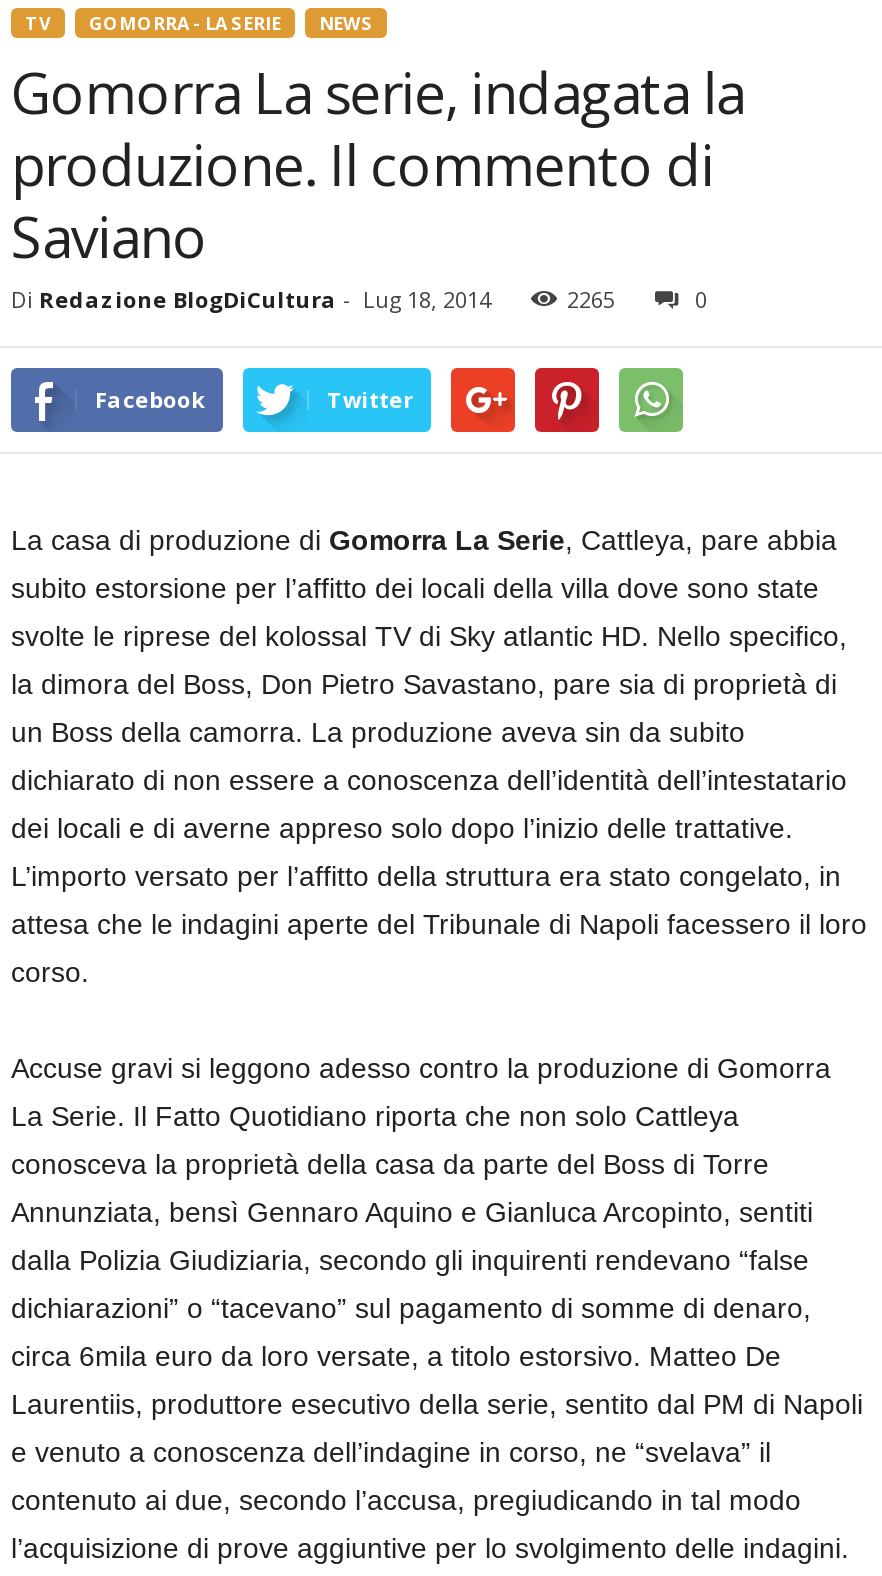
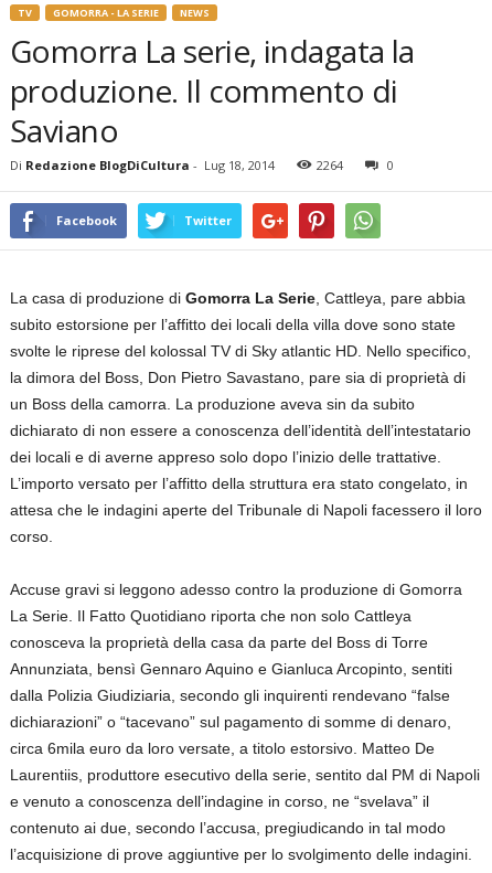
[567,284,615,314] 2265 -> [317,157,343,173] 2264

